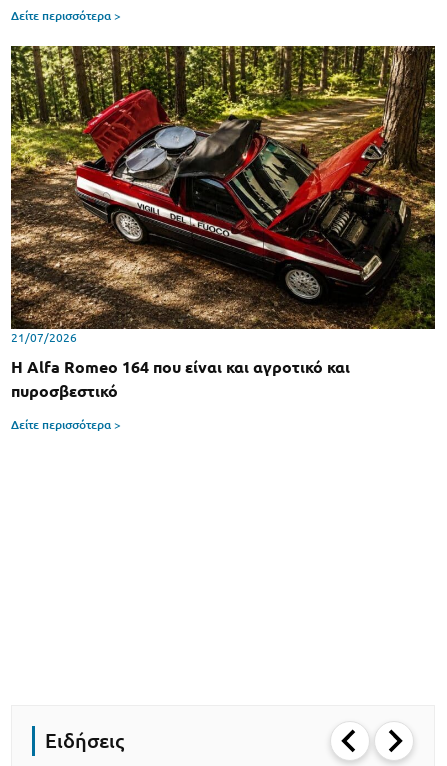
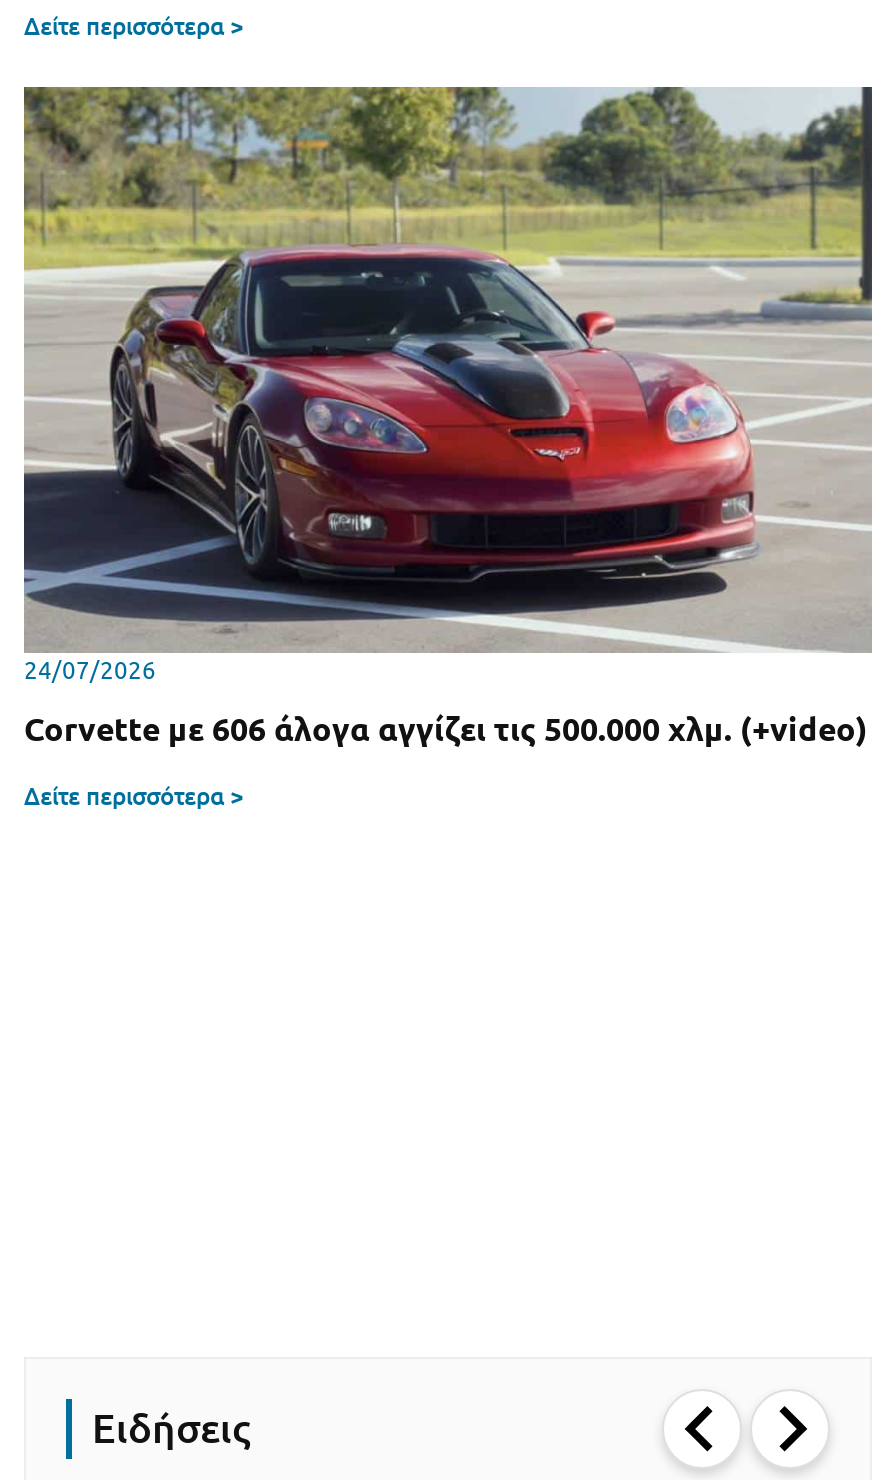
[10,45,436,344] [image] | 21/07/2026 -> [24,86,872,684] [image] | 24/07/2026
[11,358,350,400] Η Alfa Romeo 164 που είναι και αγροτικό και | πυροσβεστικό -> [24,712,868,748] Corvette με 606 άλογα αγγίζει τις 500.000 χλμ. (+video)

